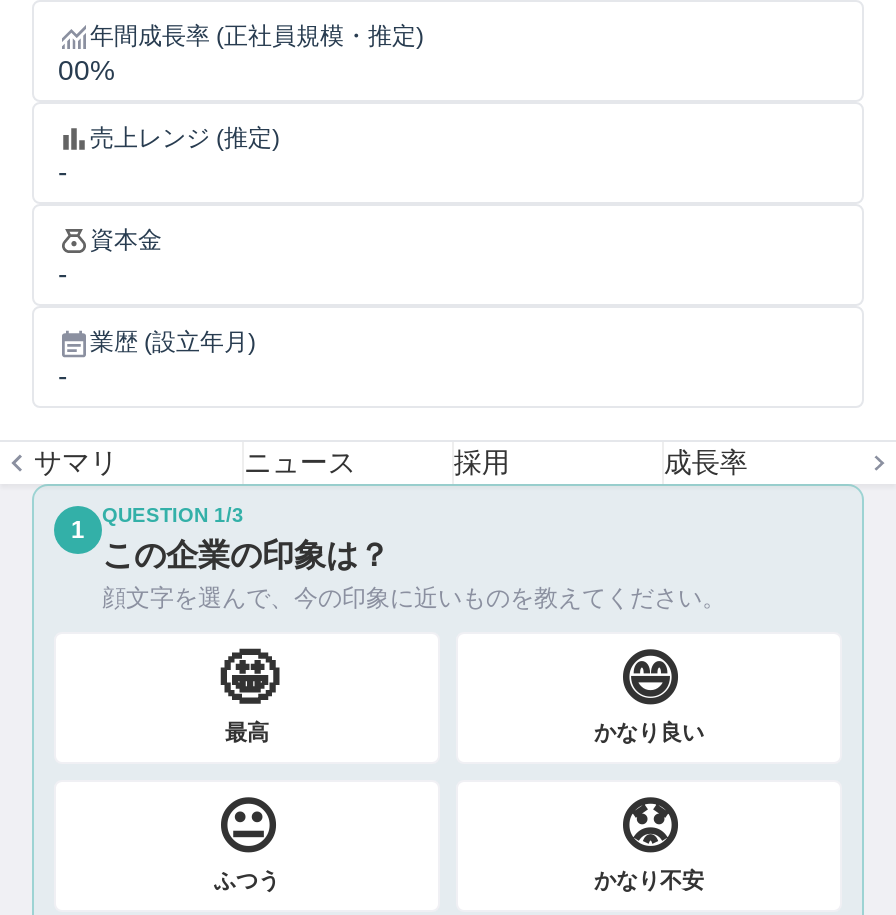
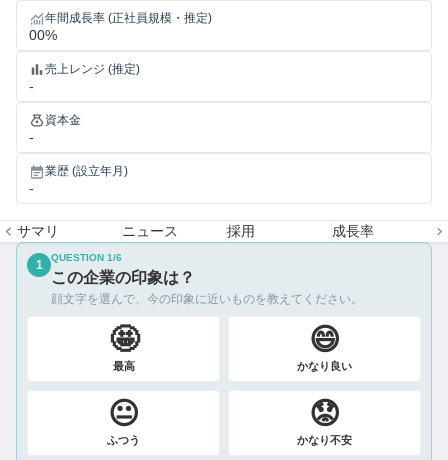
[102,504,244,526] QUESTION 1/3 -> [51,252,122,263] QUESTION 1/6

